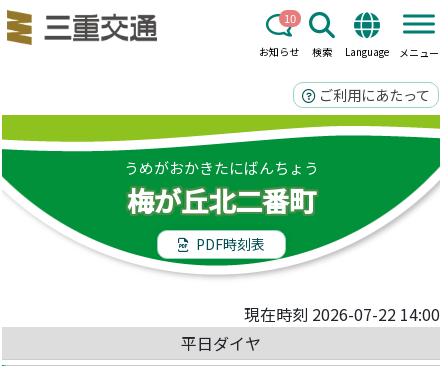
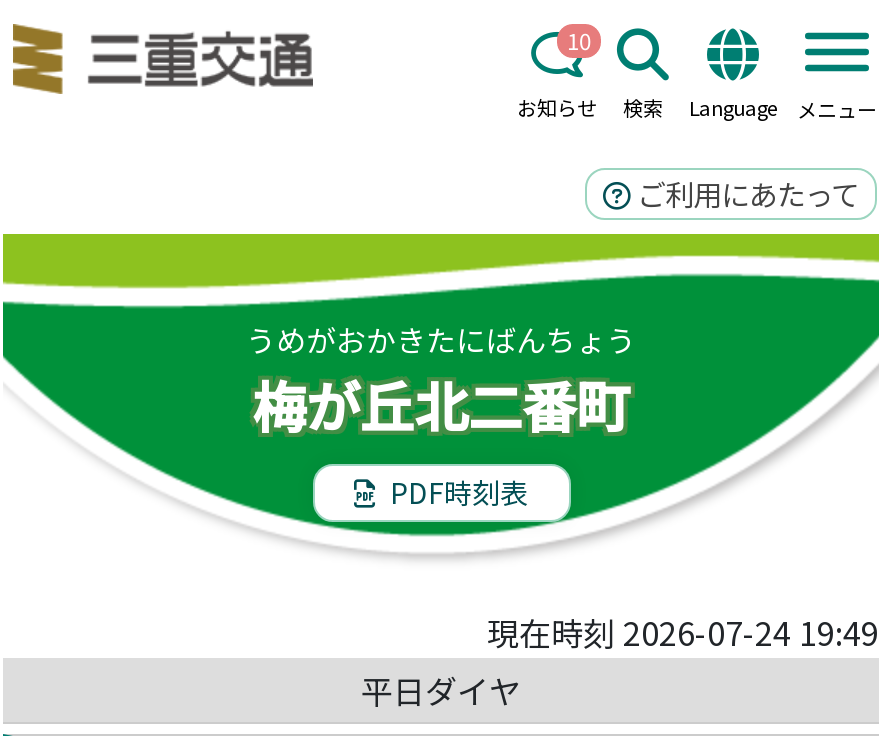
[244,302,440,326] 現在時刻 2026-07-22 14:00 -> [487,608,879,656] 現在時刻 2026-07-24 19:49

